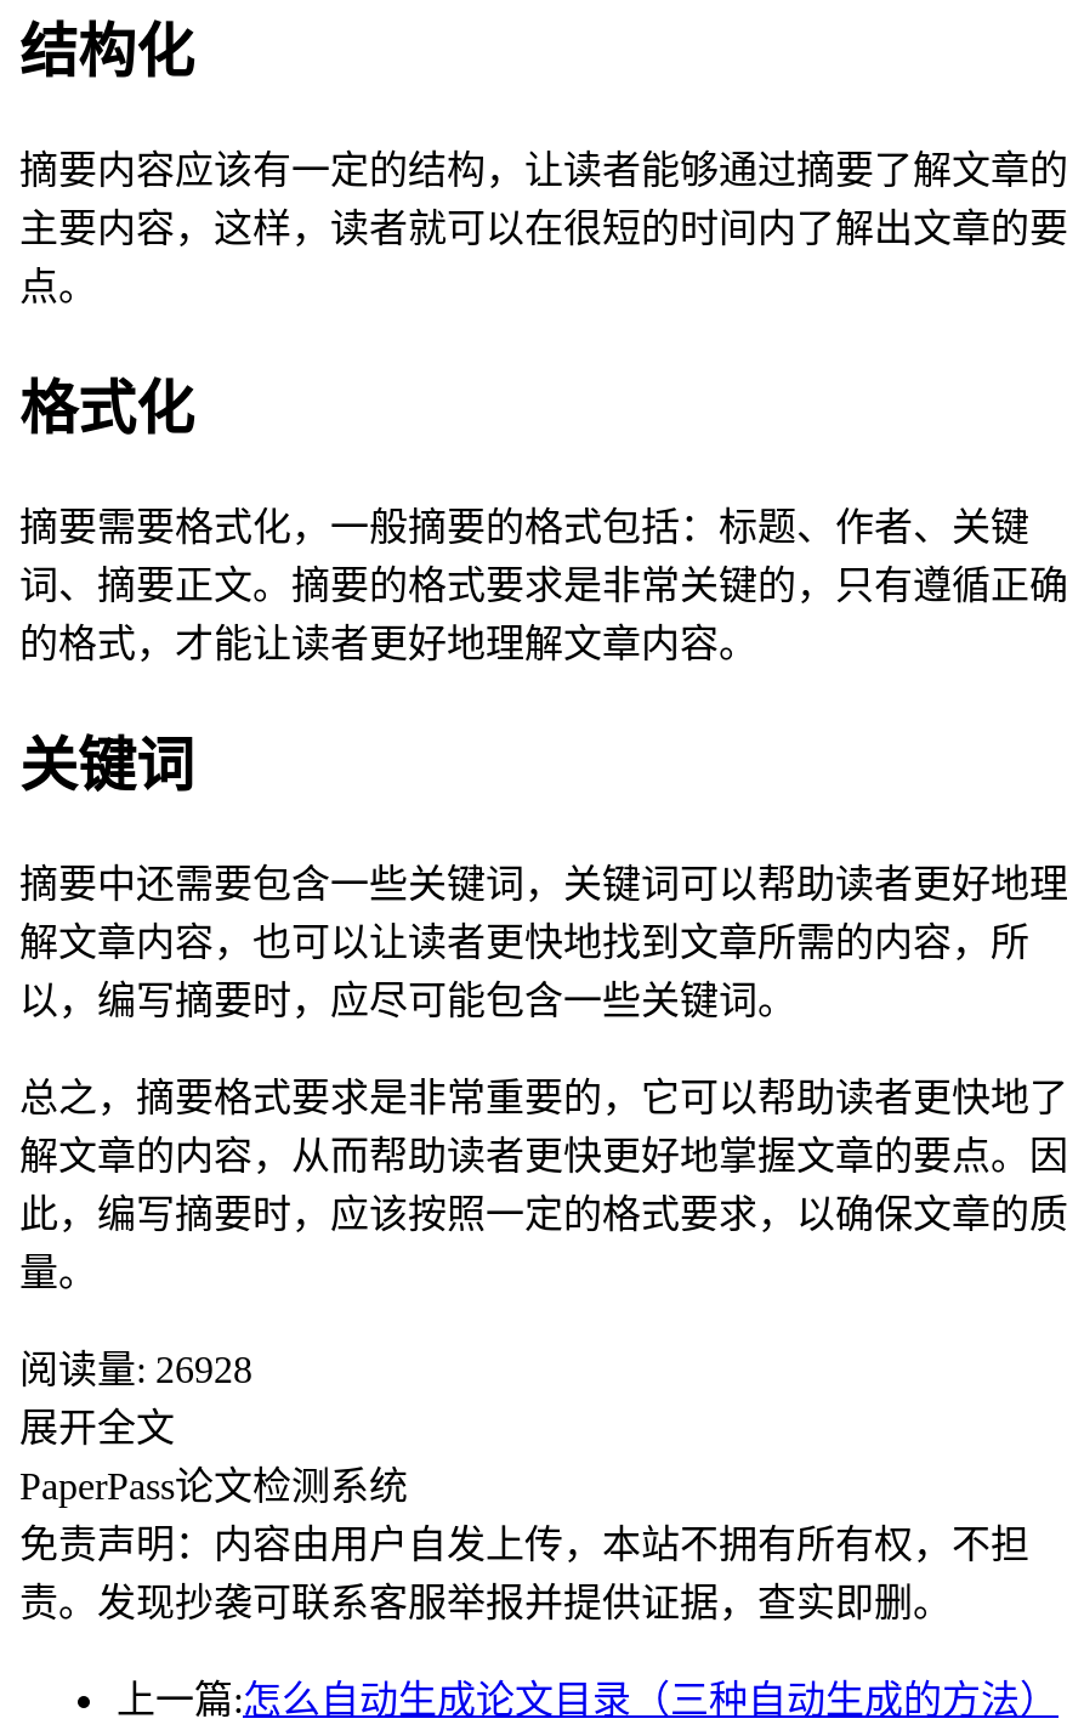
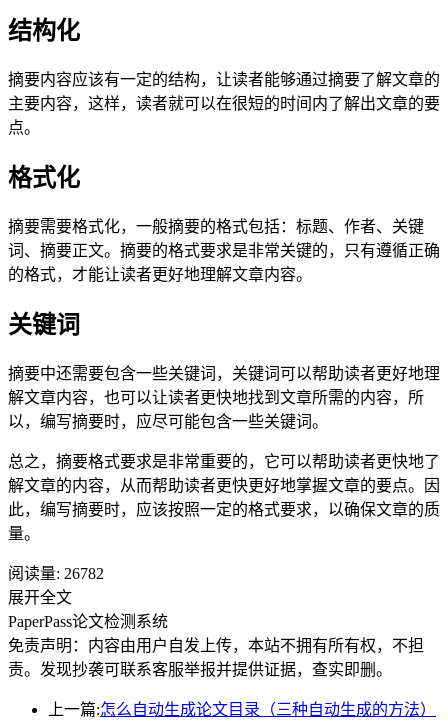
[19,1348,252,1390] 阅读量: 26928 -> [8,565,104,582] 阅读量: 26782

